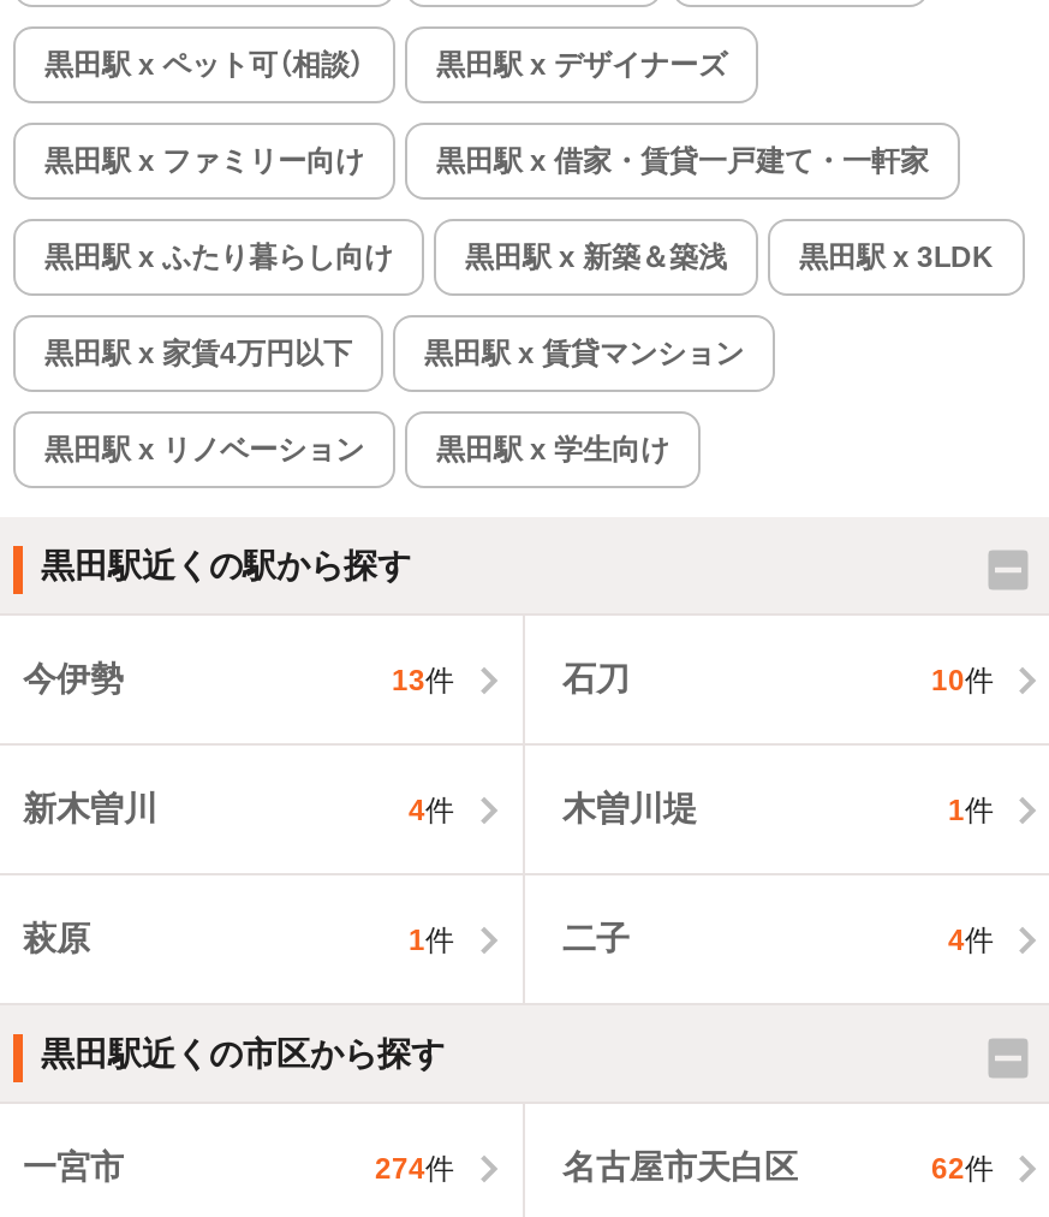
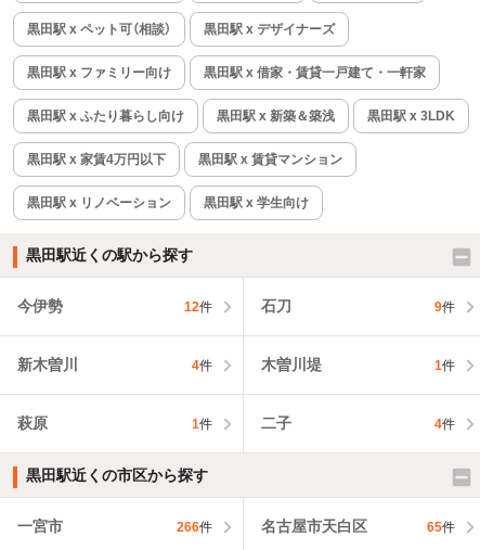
[392,663,454,696] 13件 -> [184,299,212,314] 12件
[931,663,994,696] 10件 -> [434,299,455,314] 9件
[375,1151,454,1185] 274件 -> [176,519,212,534] 266件
[931,1151,994,1185] 62件 -> [427,519,455,534] 65件

